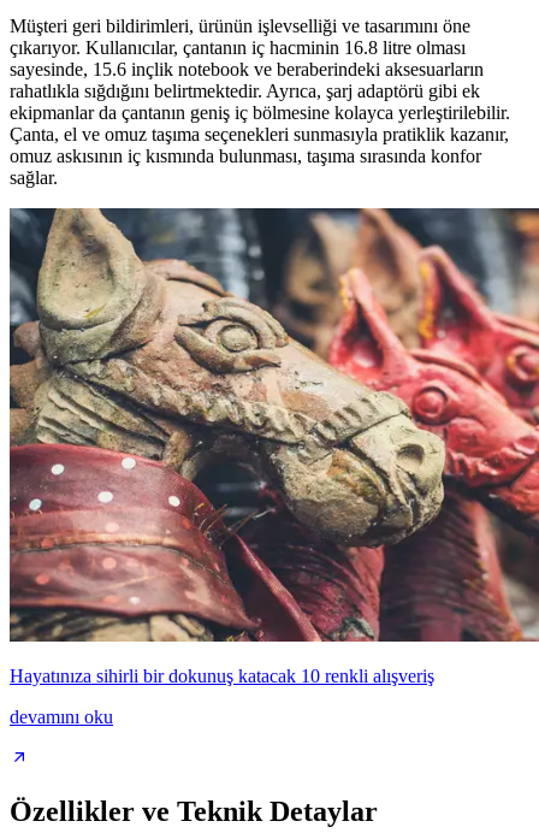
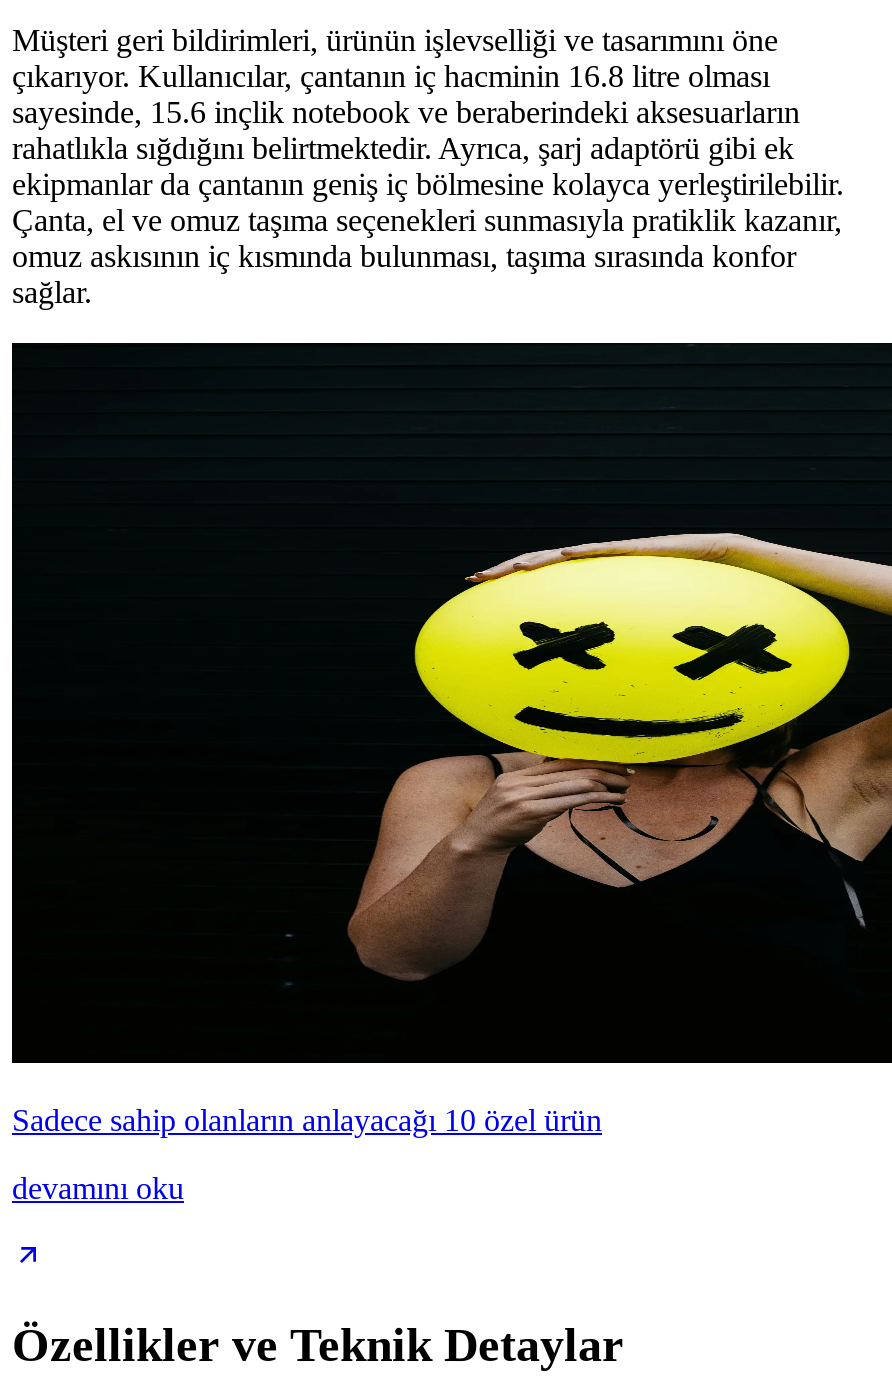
[8,207,535,686] [image] | Hayatınıza sihirli bir dokunuş katacak 10 renkli alışveriş -> [10,341,886,1137] [image] | Sadece sahip olanların anlayacağı 10 özel ürün

